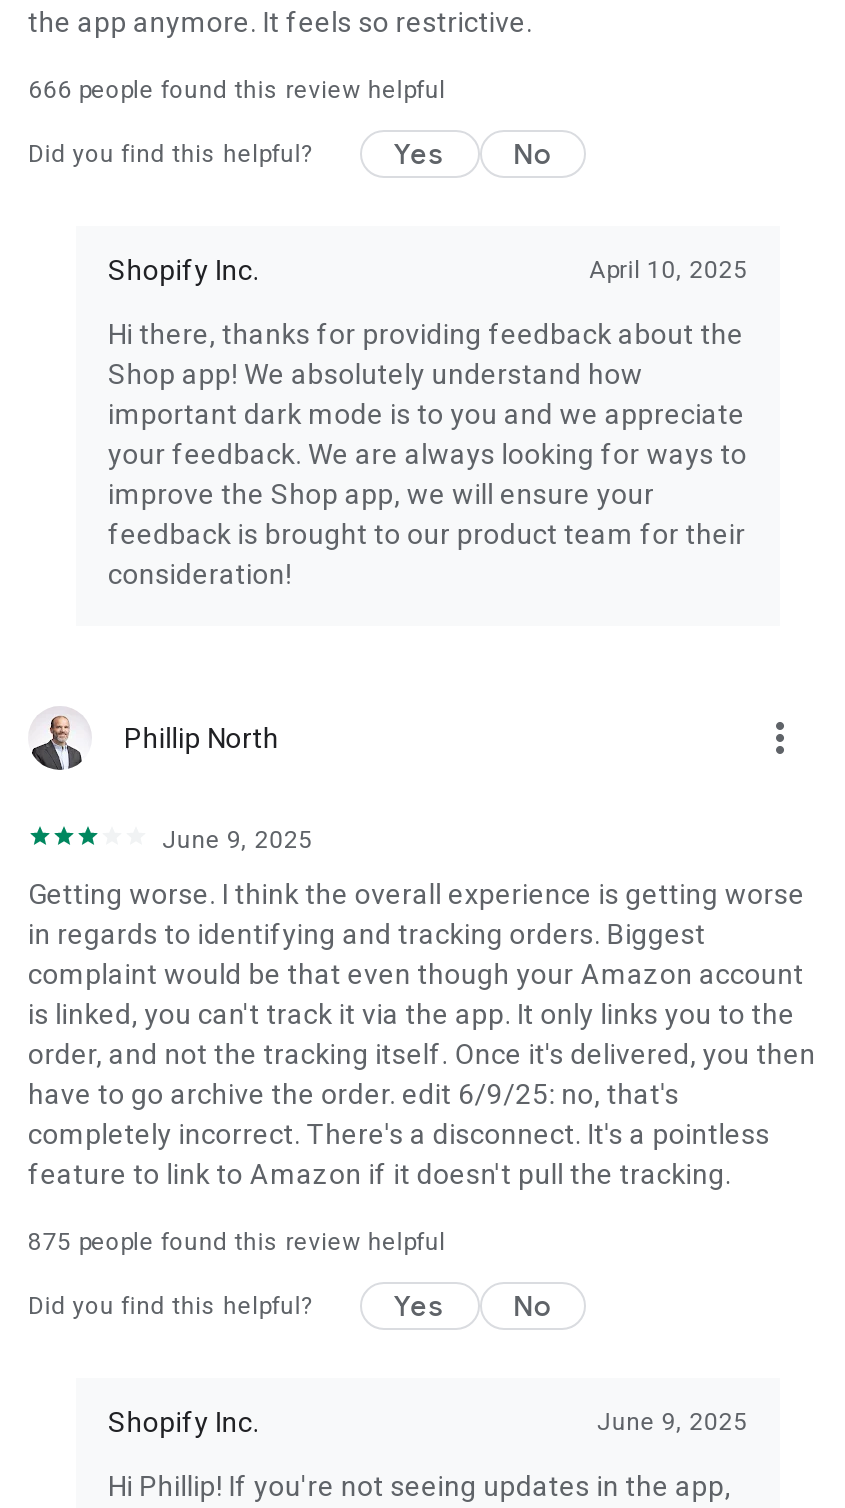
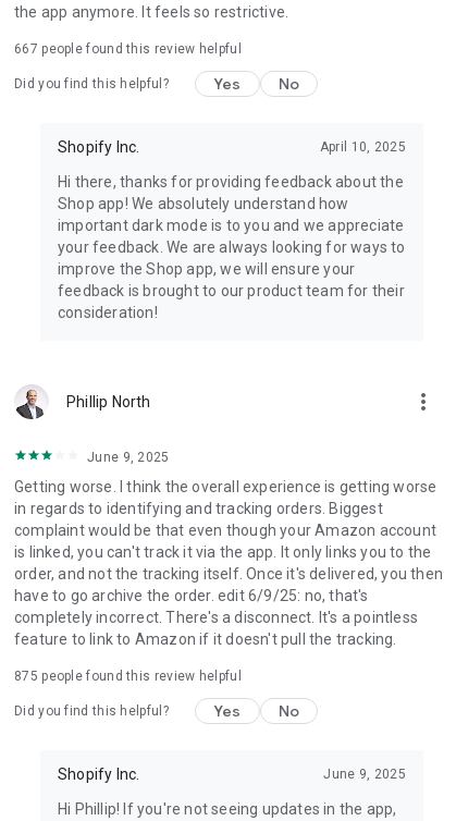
[28,76,446,104] 666 people found this review helpful -> [14,41,241,57] 667 people found this review helpful

